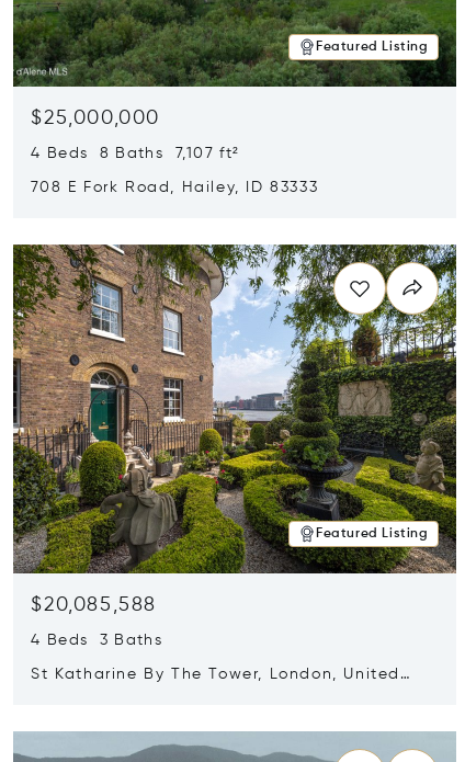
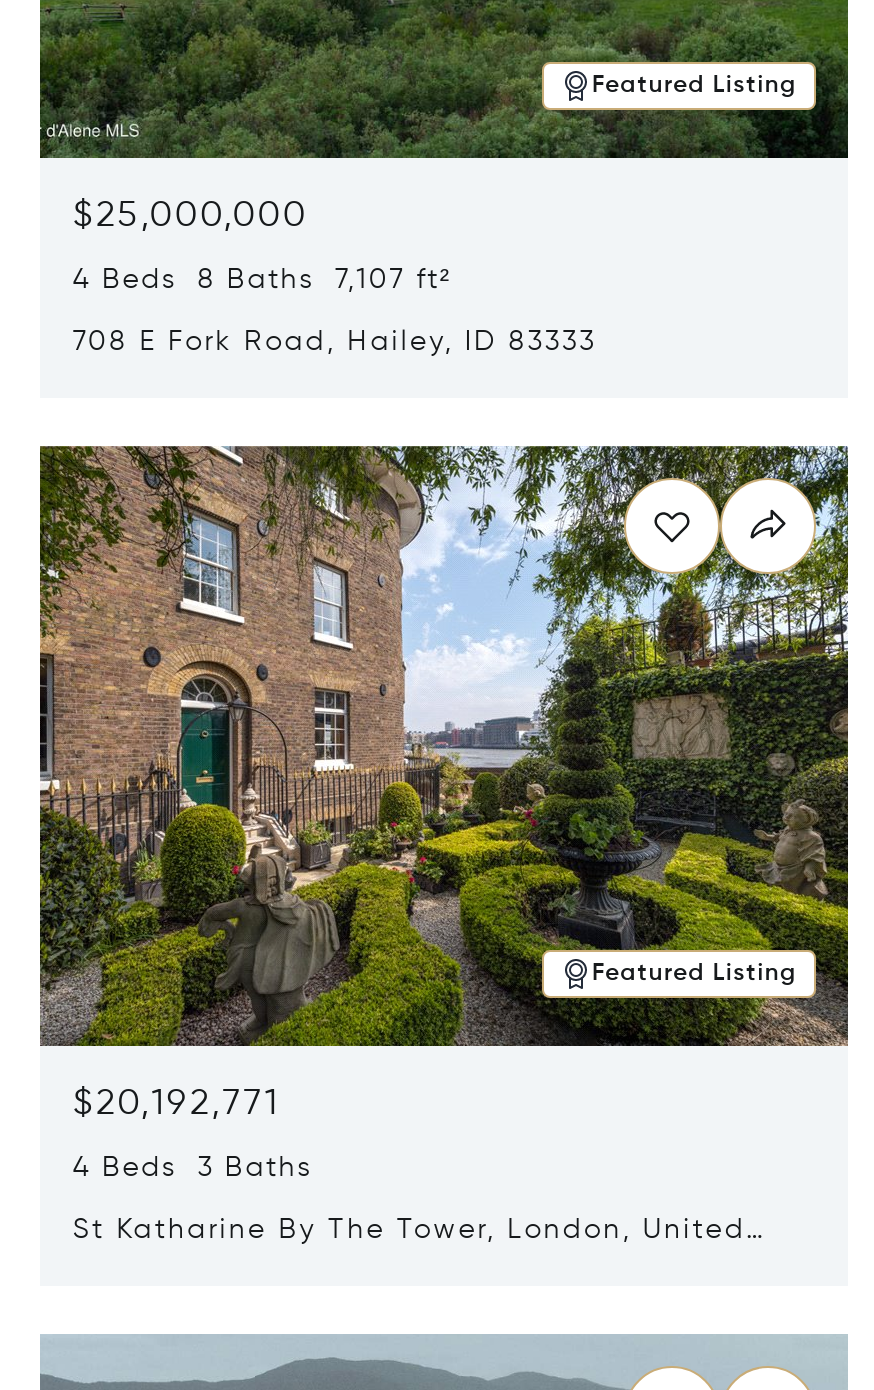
[31,595,157,615] $20,085,588 -> [73,1086,280,1122] $20,192,771

